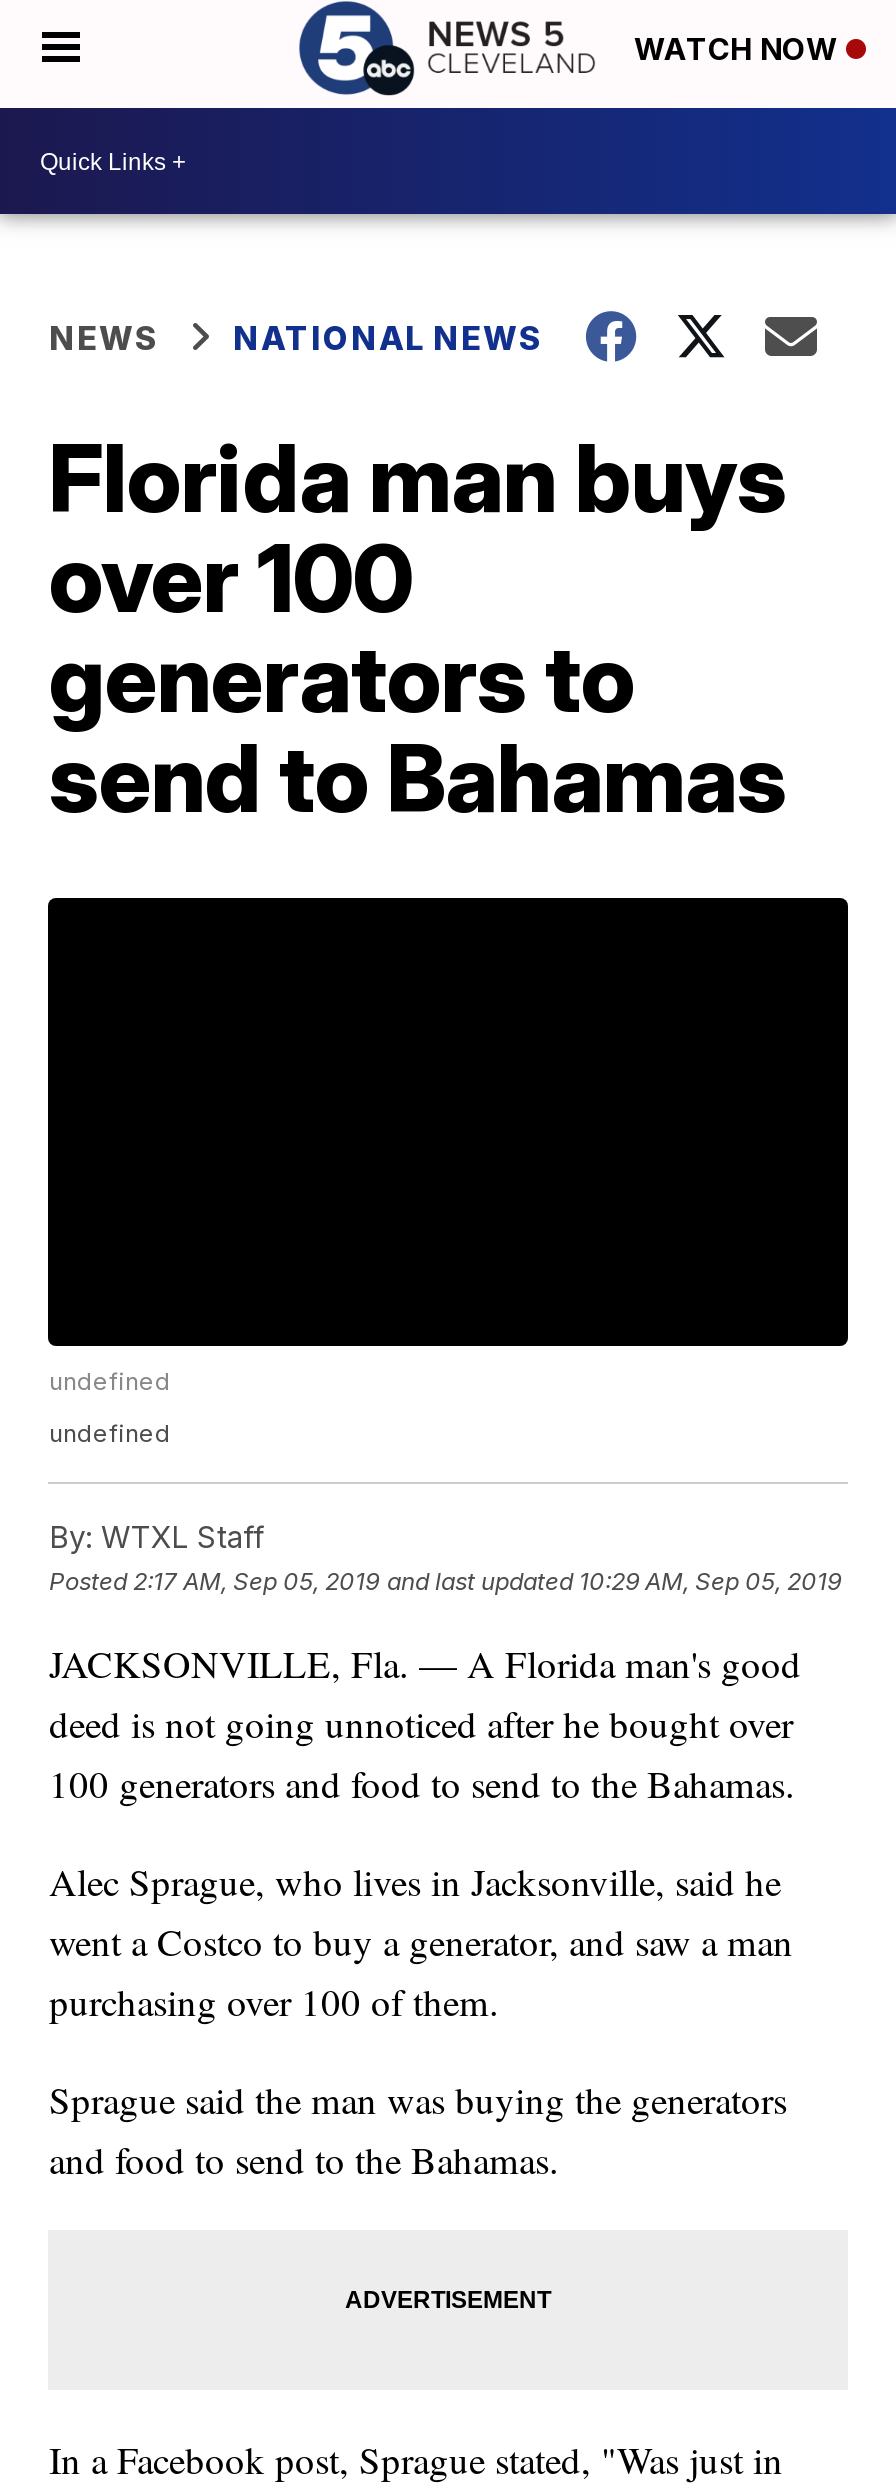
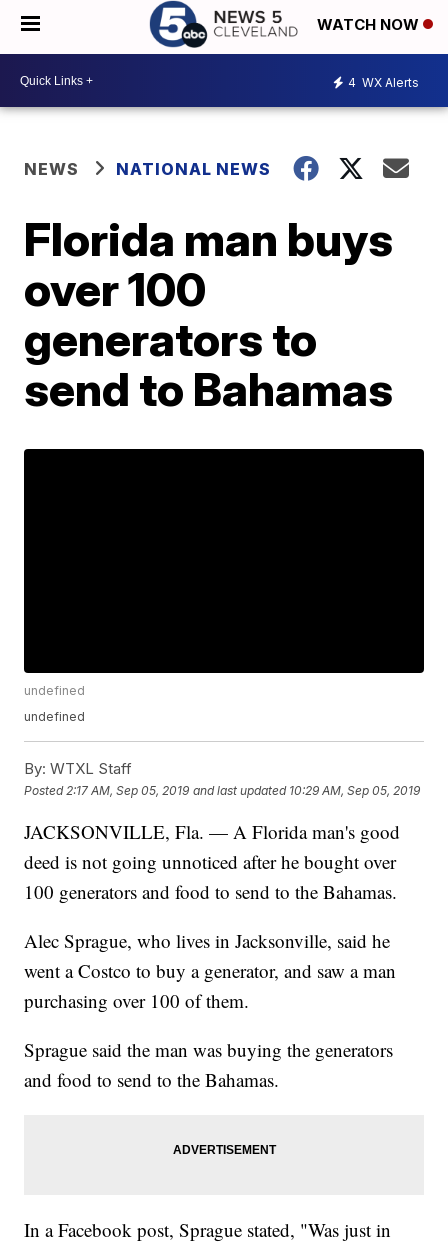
none -> [348,74,419,89] 4 WX Alerts

